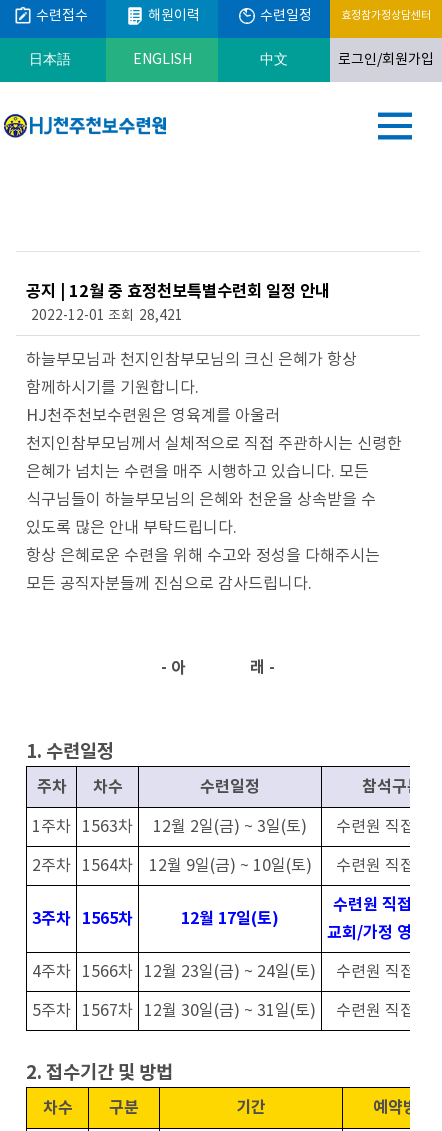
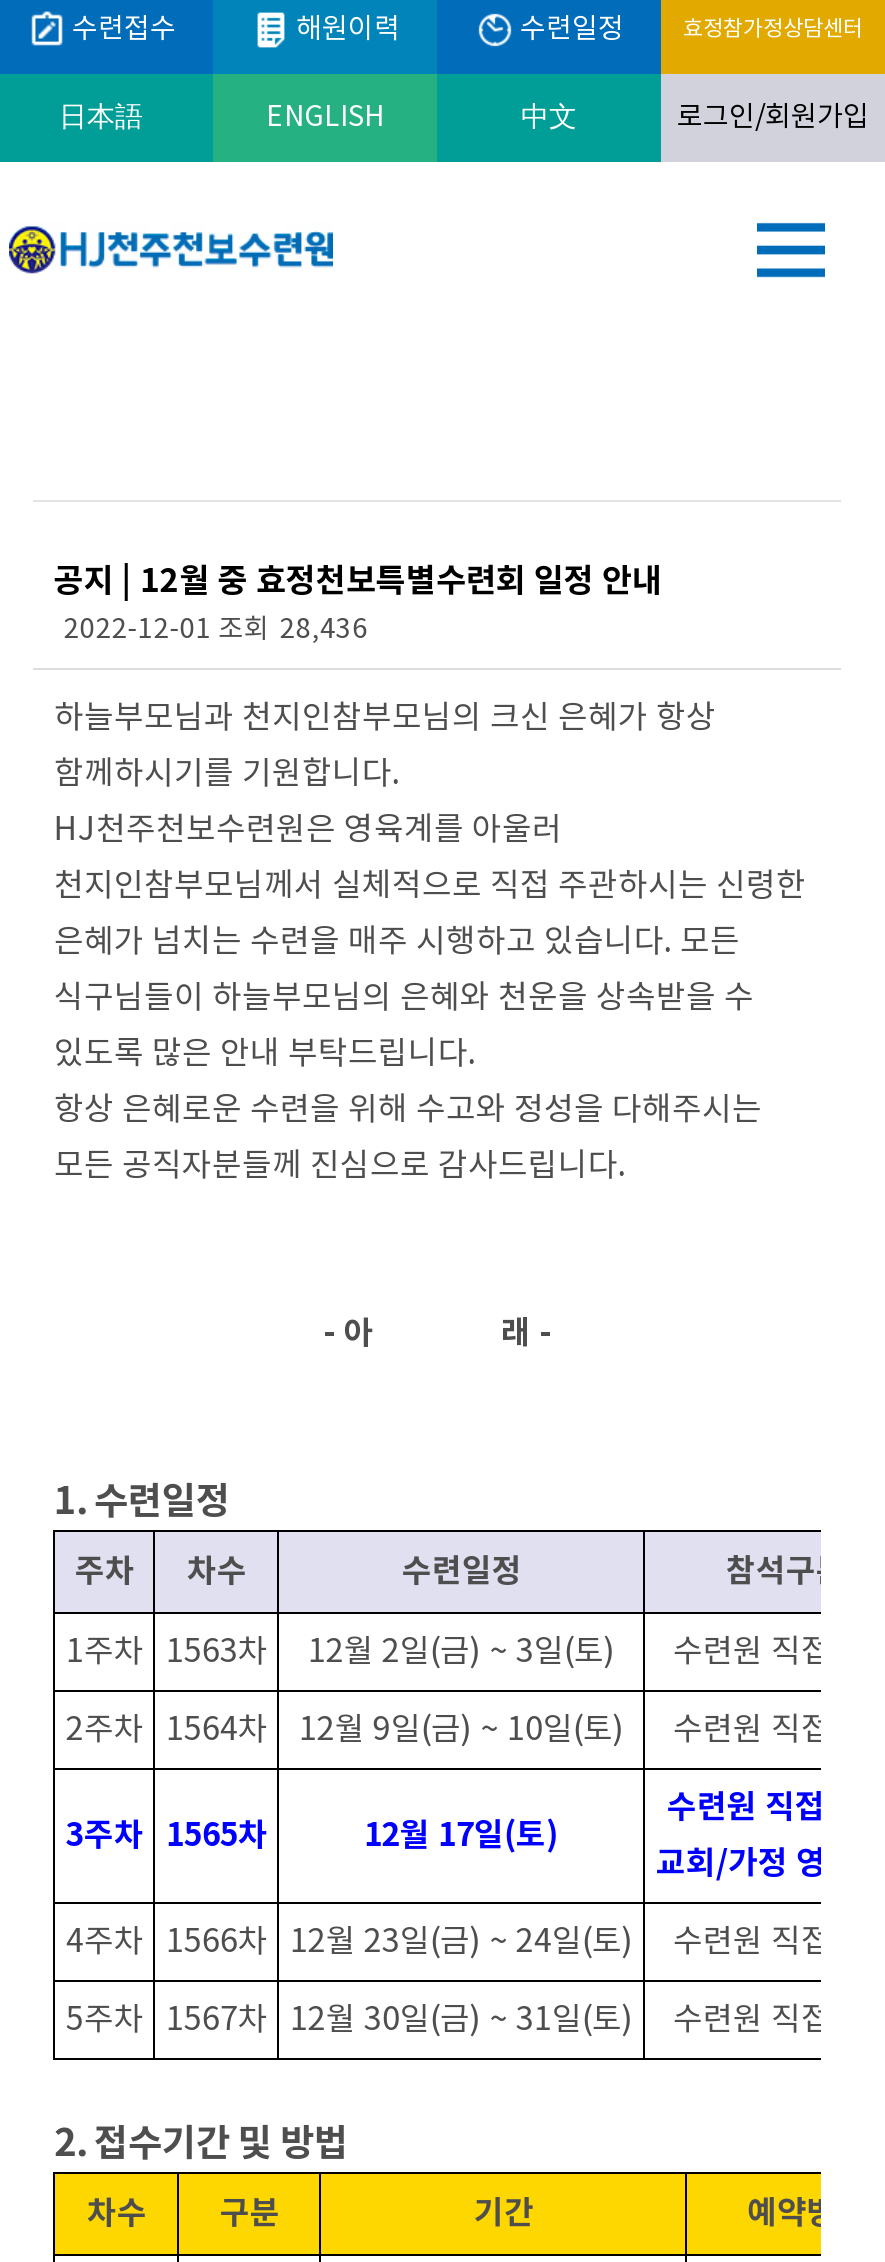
[31,308,183,324] 2022-12-01 조회 28,421 -> [64,614,368,646] 2022-12-01 조회 28,436

